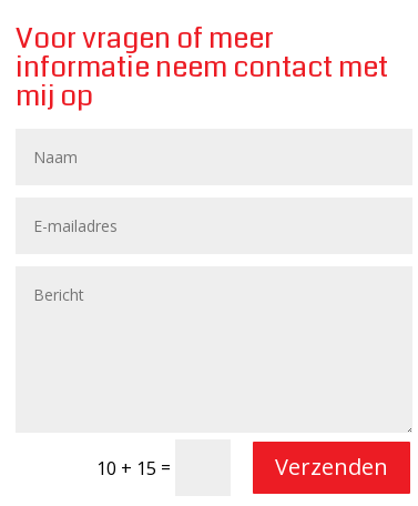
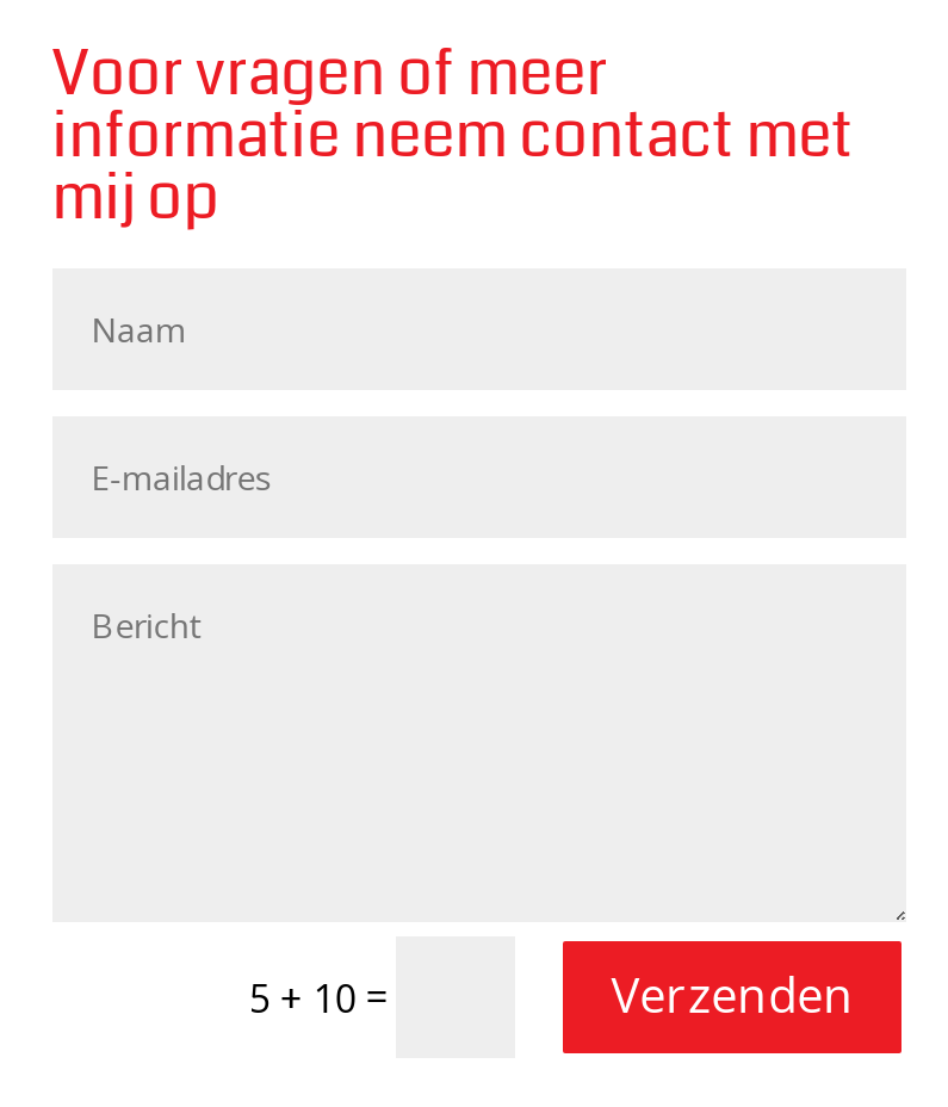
[97,455,175,480] 10 + 15 = -> [249,969,396,1024] 5 + 10 =

